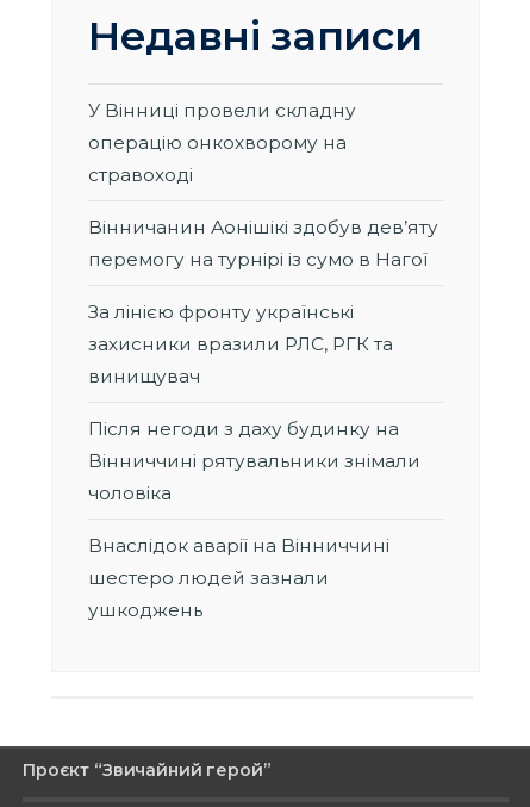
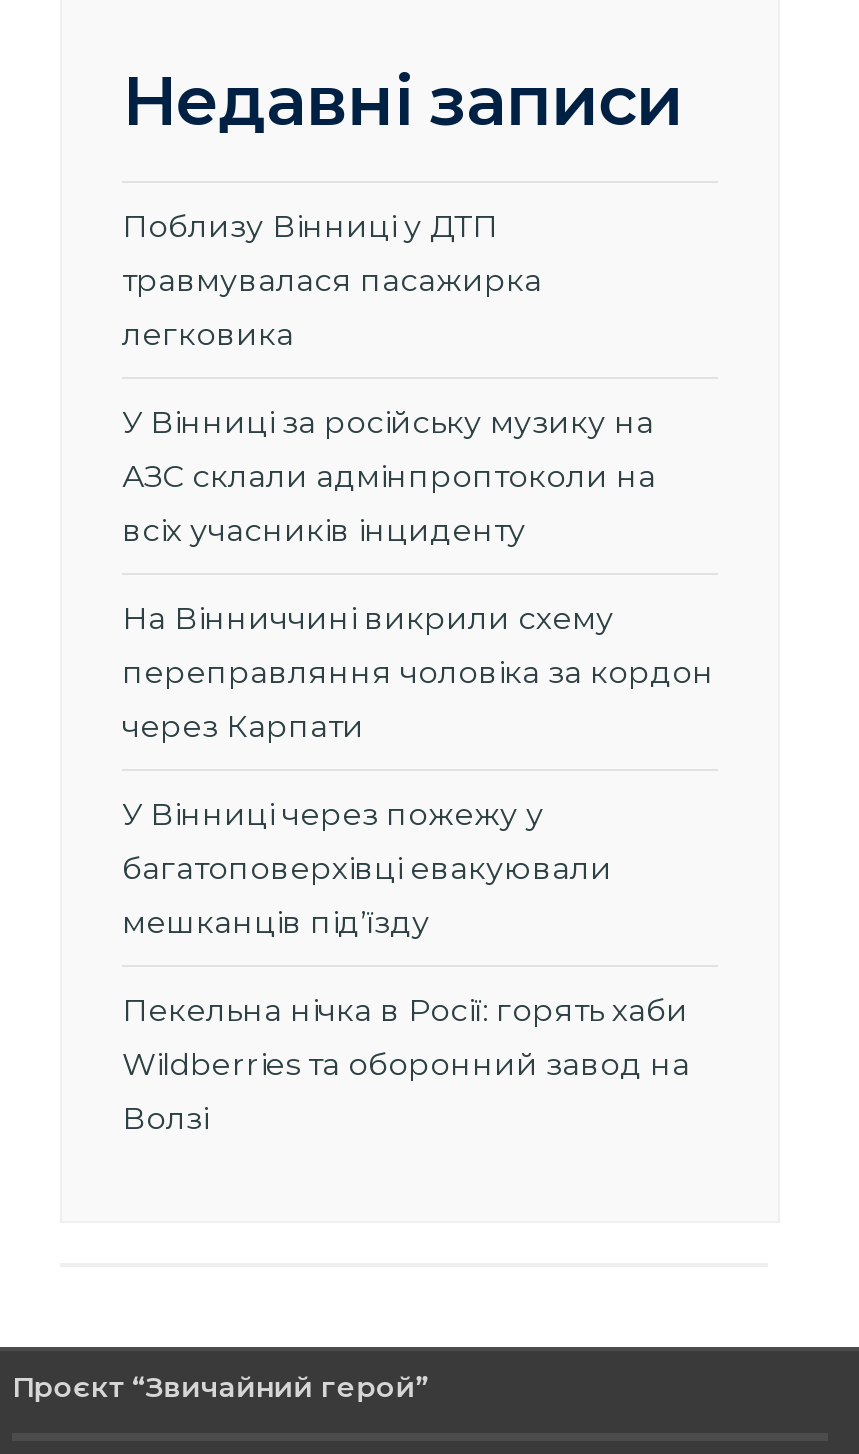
[88,99,356,186] У Вінниці провели складну | операцію онкохворому на | стравоході -> [122,207,542,353] Поблизу Вінниці у ДТП | травмувалася пасажирка | легковика
[88,216,438,271] Вінничанин Аонішікі здобув дев’яту | перемогу на турнірі із сумо в Нагої -> [122,403,656,549] У Вінниці за російську музику на | АЗС склали адмінпроптоколи на | всіх учасників інциденту
[88,300,393,387] За лінією фронту українські | захисники вразили РЛС, РГК та | винищувач -> [122,599,714,745] На Вінниччині викрили схему | переправляння чоловіка за кордон | через Карпати
[88,417,420,504] Після негоди з даху будинку на | Вінниччині рятувальники знімали | чоловіка -> [122,795,612,941] У Вінниці через пожежу у | багатоповерхівці евакуювали | мешканців під’їзду
[88,534,389,621] Внаслідок аварії на Вінниччині | шестеро людей зазнали | ушкоджень -> [122,991,690,1137] Пекельна нічка в Росії: горять хаби | Wildberries та оборонний завод на | Волзі

